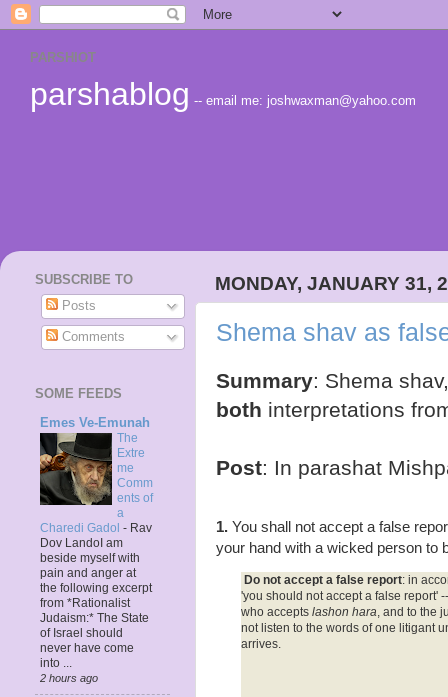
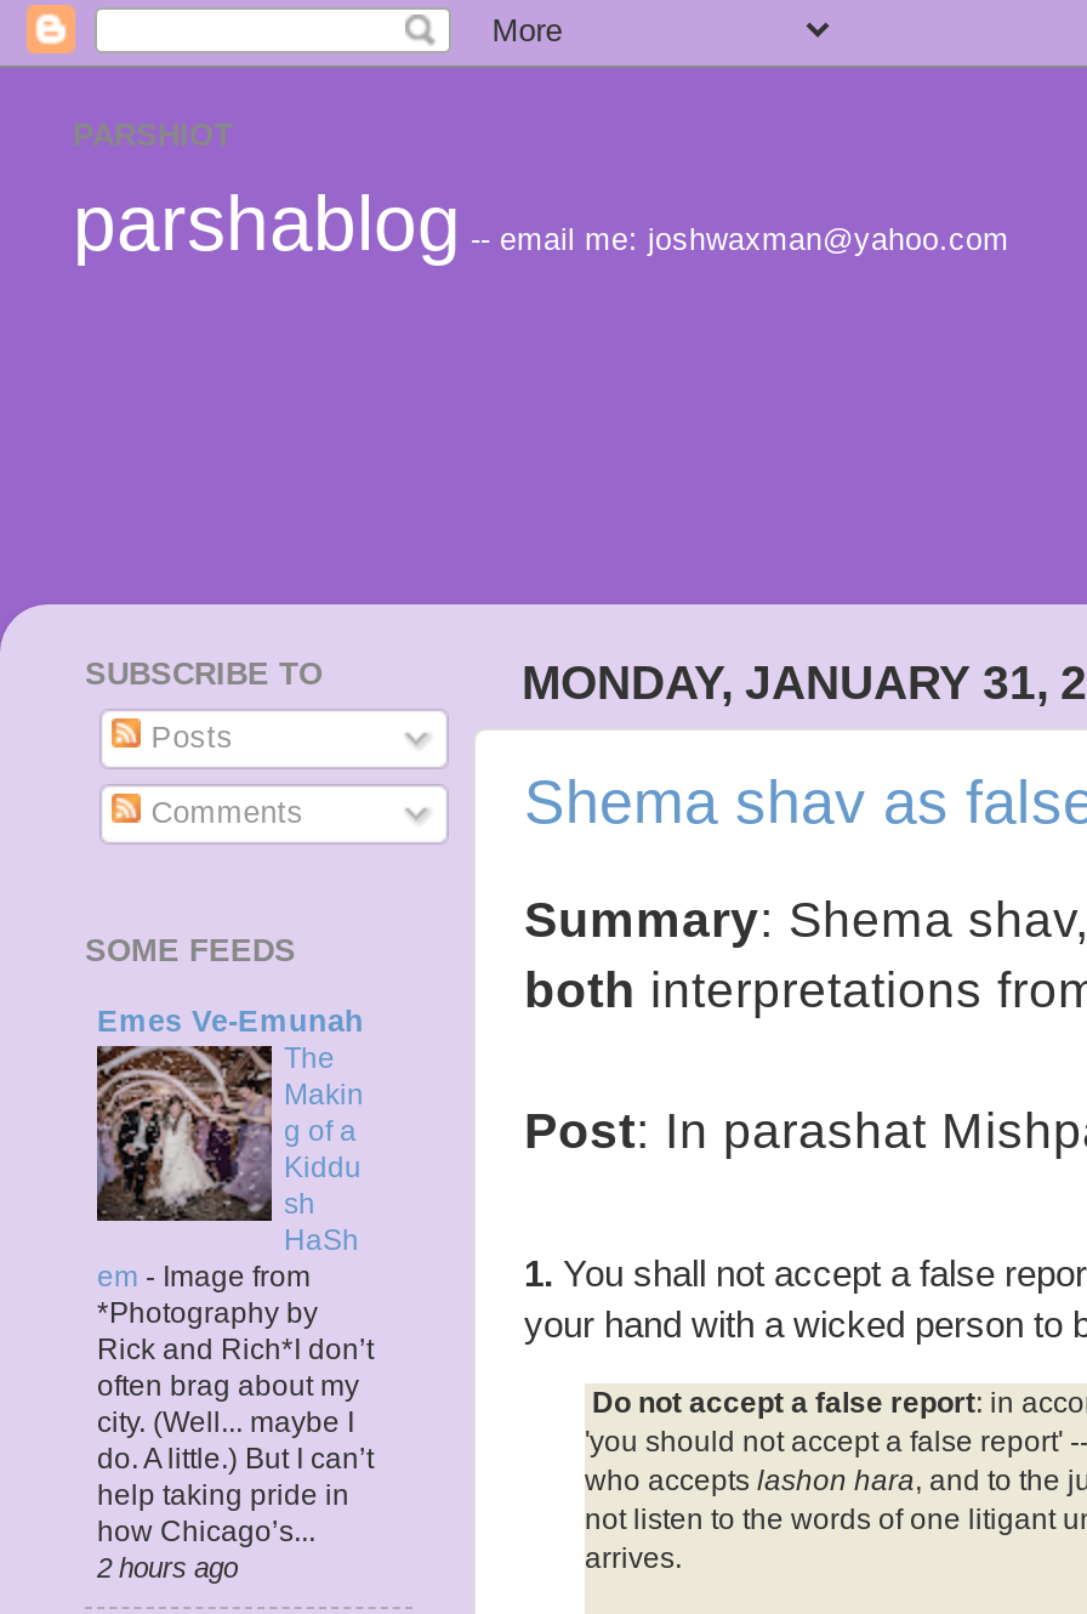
[39,433,153,670] [image] | Extre | me | Comm | ents of | a | Charedi Gadol - Rav | Dov LandoI am | beside myself with | pain and anger at | the following excerpt | from *Rationalist | Judaism:* The State | of Israel should | never have come | into ... -> [95,1046,374,1548] [image] | Makin | g of a | Kiddu | sh | HaSh | em - Image from | *Photography by | Rick and Rich*I don’t | often brag about my | city. (Well... maybe I | do. A little.) But I can’t | help taking pride in | how Chicago’s...

